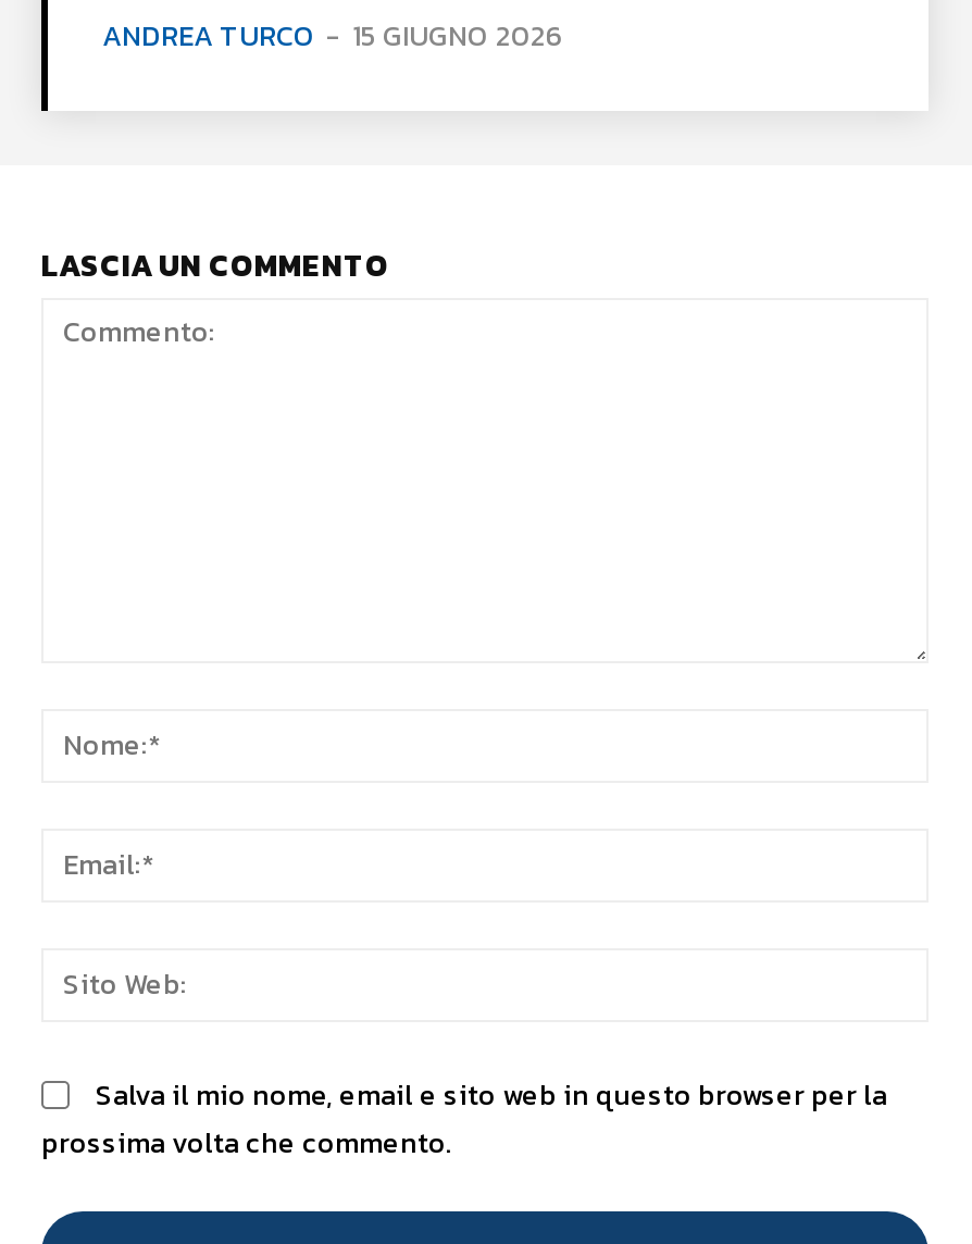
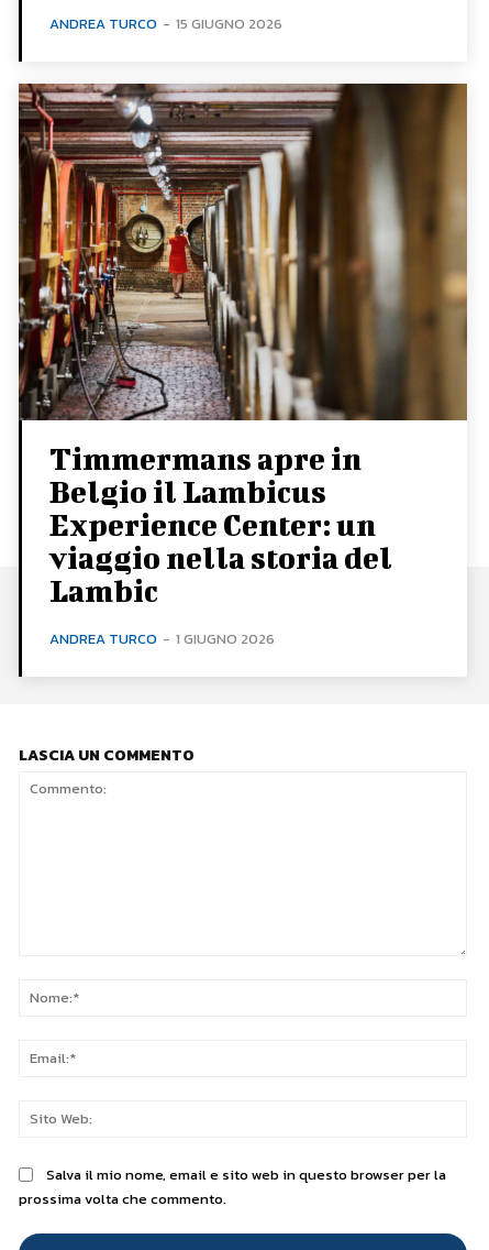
none -> [18,83,468,649] [image] | Timmermans apre in | Belgio il Lambicus | Experience Center: un | viaggio nella storia del | Lambic | ANDREA TURCO - 1 GIUGNO 2026

